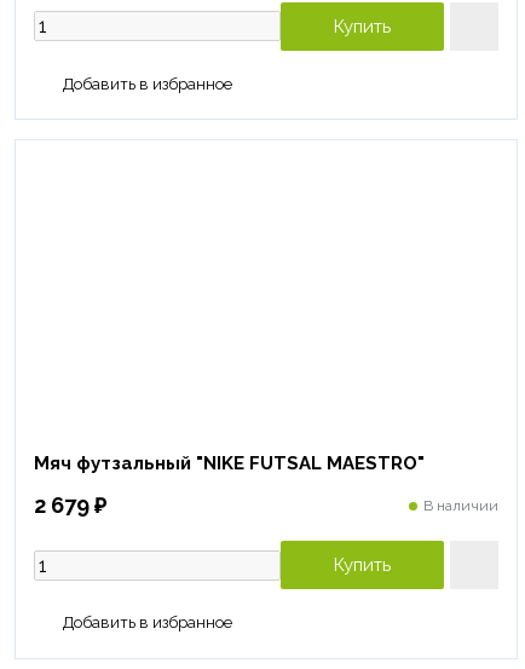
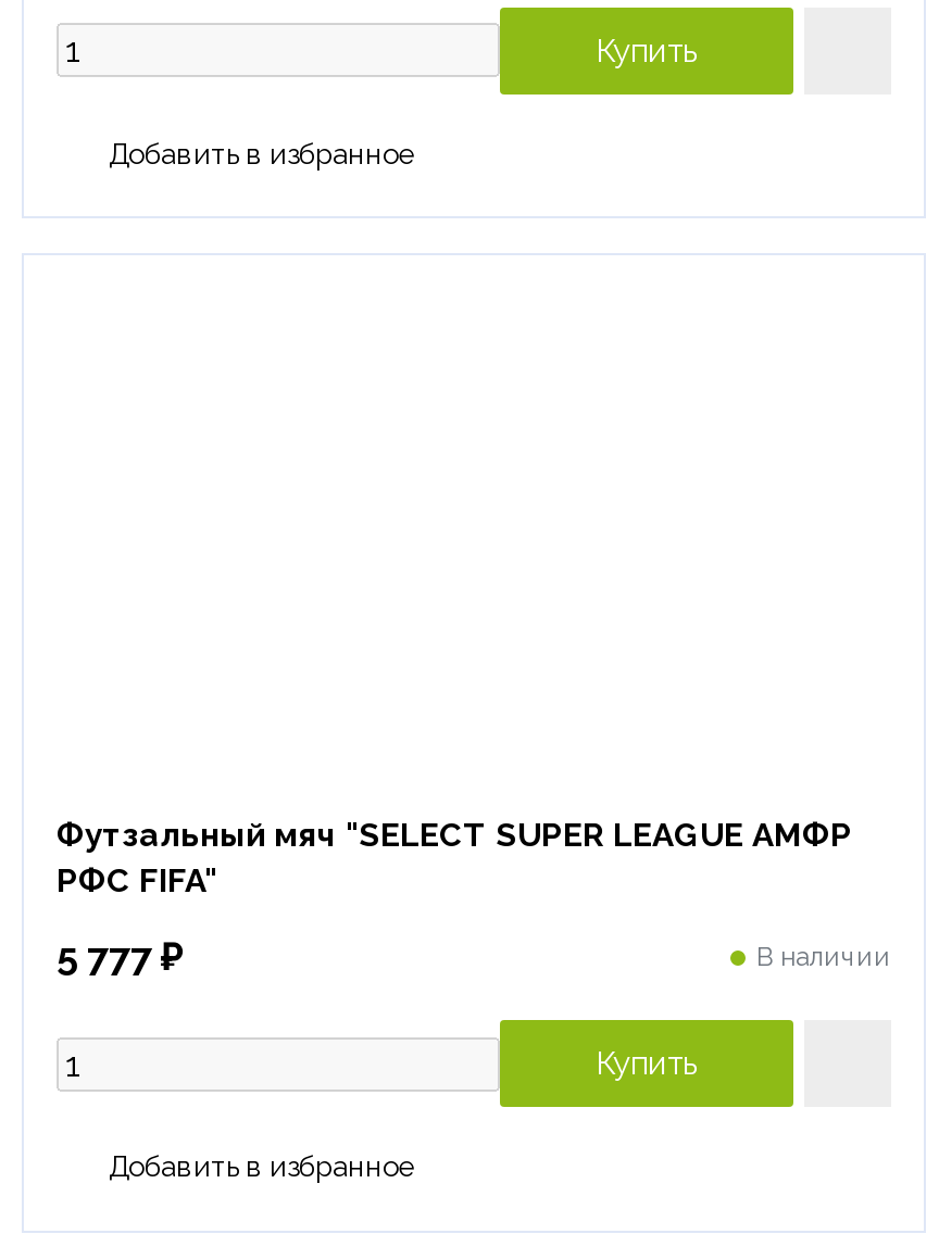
[34,453,425,474] Мяч футзальный "NIKE FUTSAL MAESTRO" -> [57,816,852,901] Футзальный мяч "SELECT SUPER LEAGUE АМФР | РФС FIFA"
[34,493,106,518] 2 679 ₽ -> [57,934,183,979] 5 777 ₽

